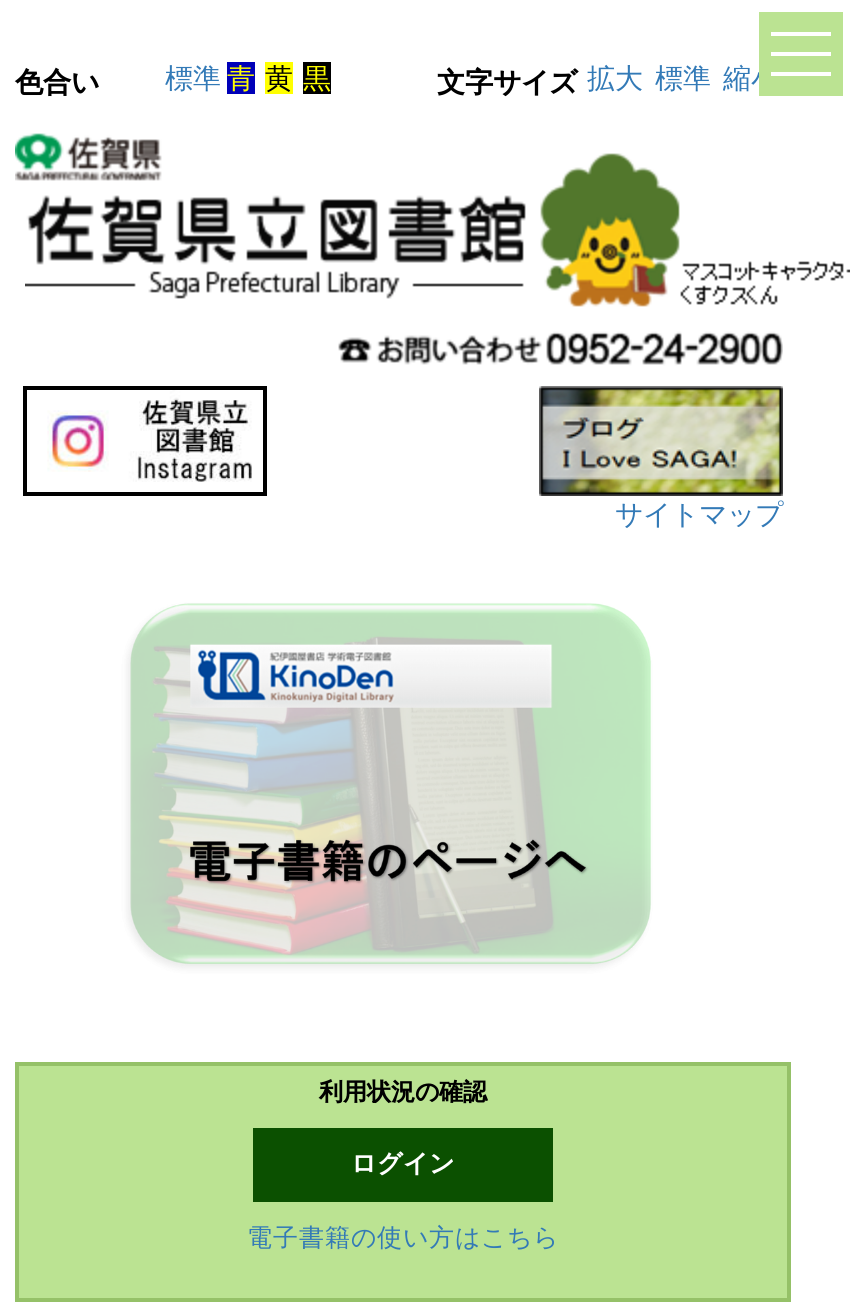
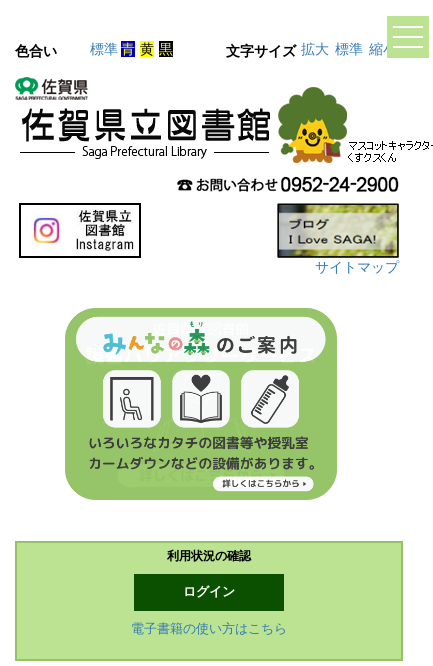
[115,596,659,980] [image] -> [64,307,338,501] [image]

